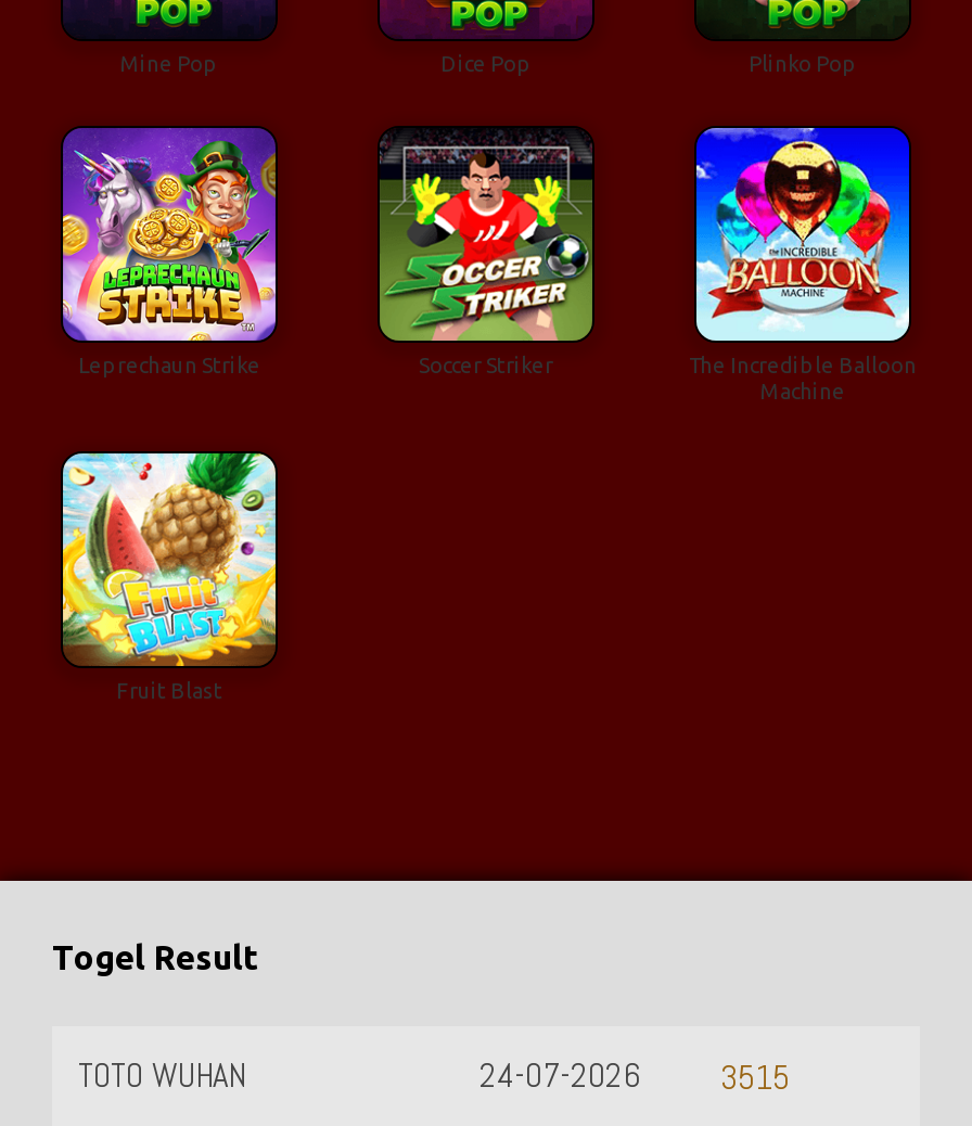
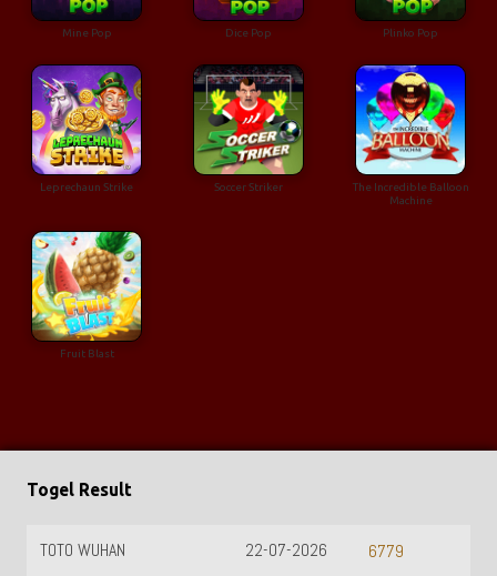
[479,1055,640,1099] 24-07-2026 -> [245,540,327,562] 22-07-2026
[720,1056,790,1100] 3515 -> [368,540,404,563] 6779

